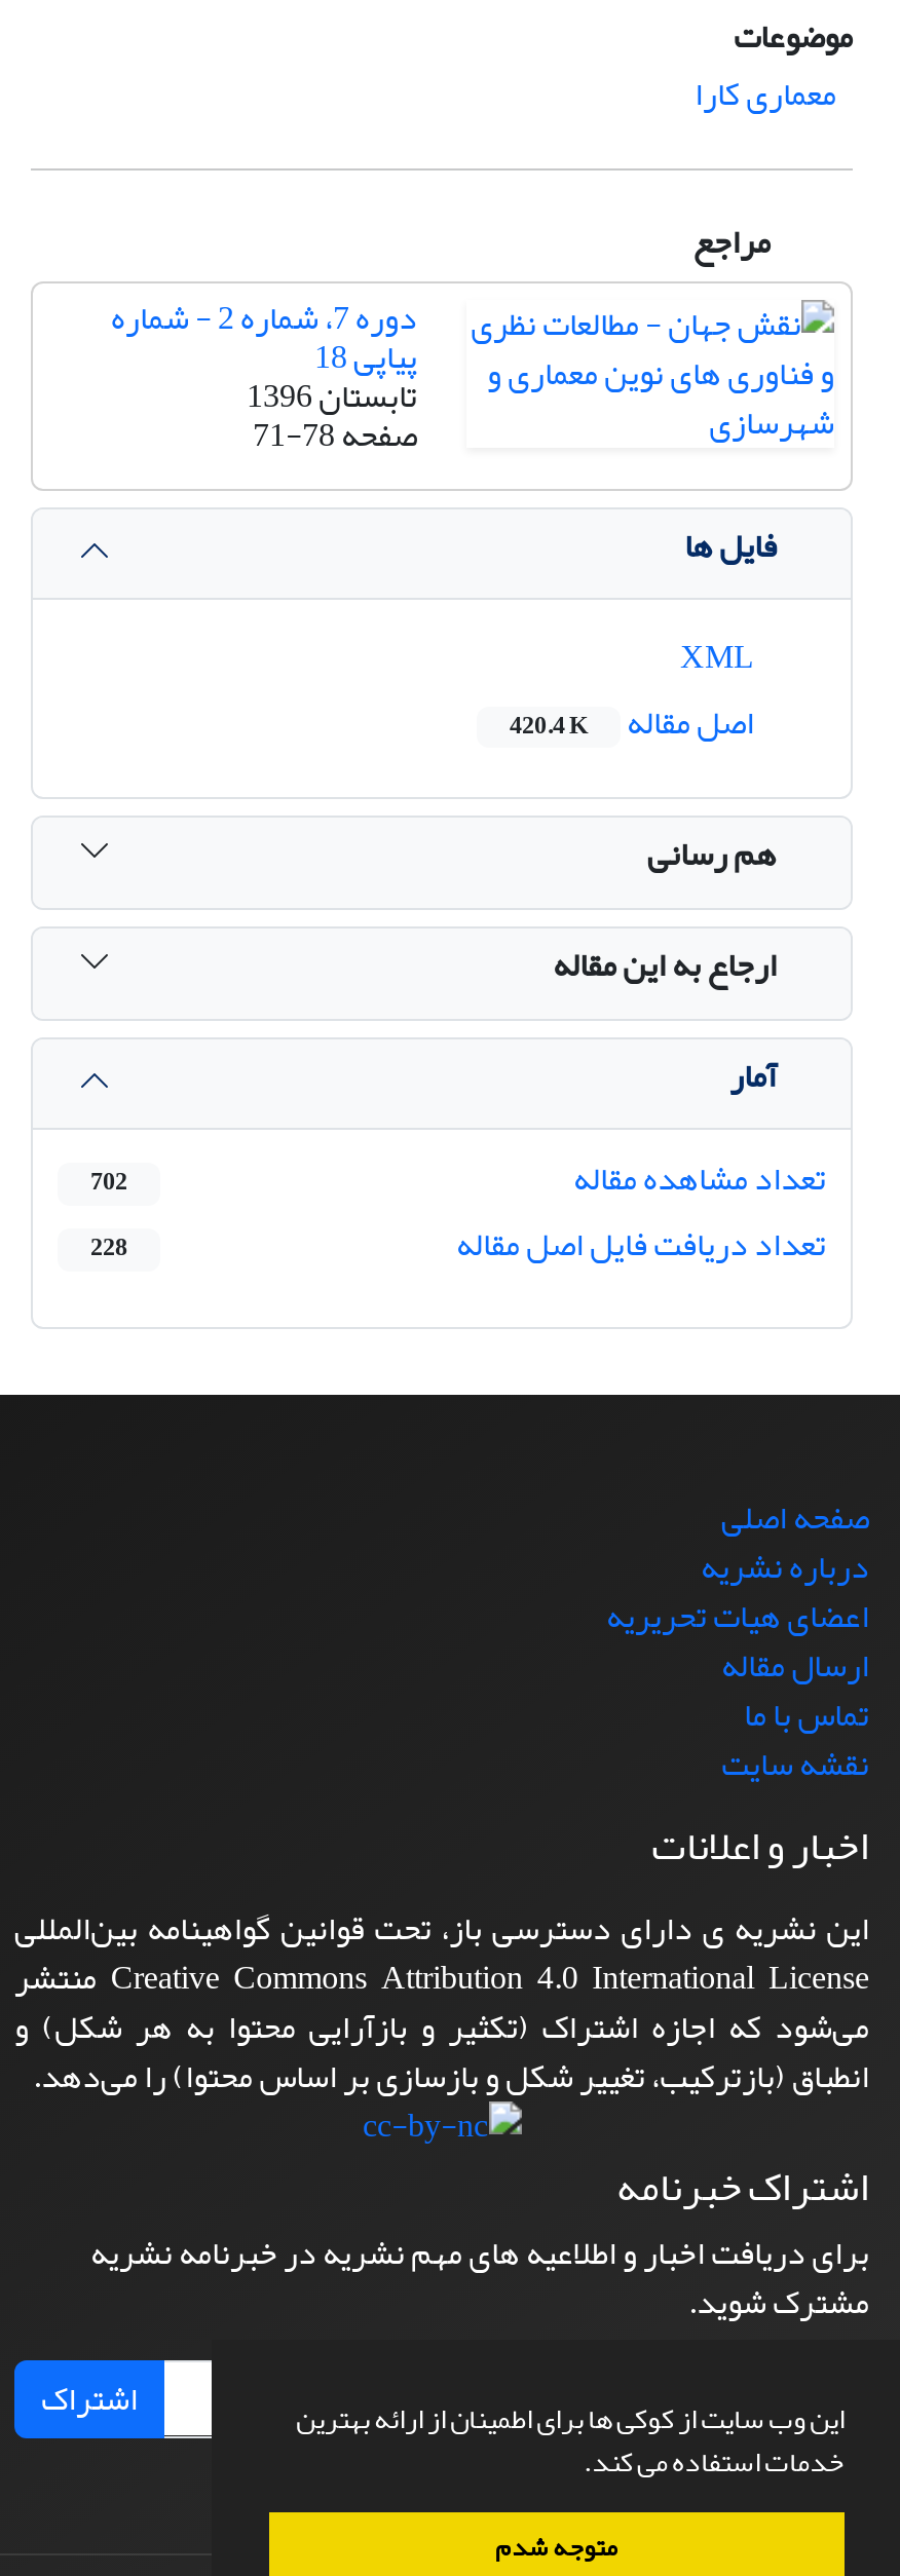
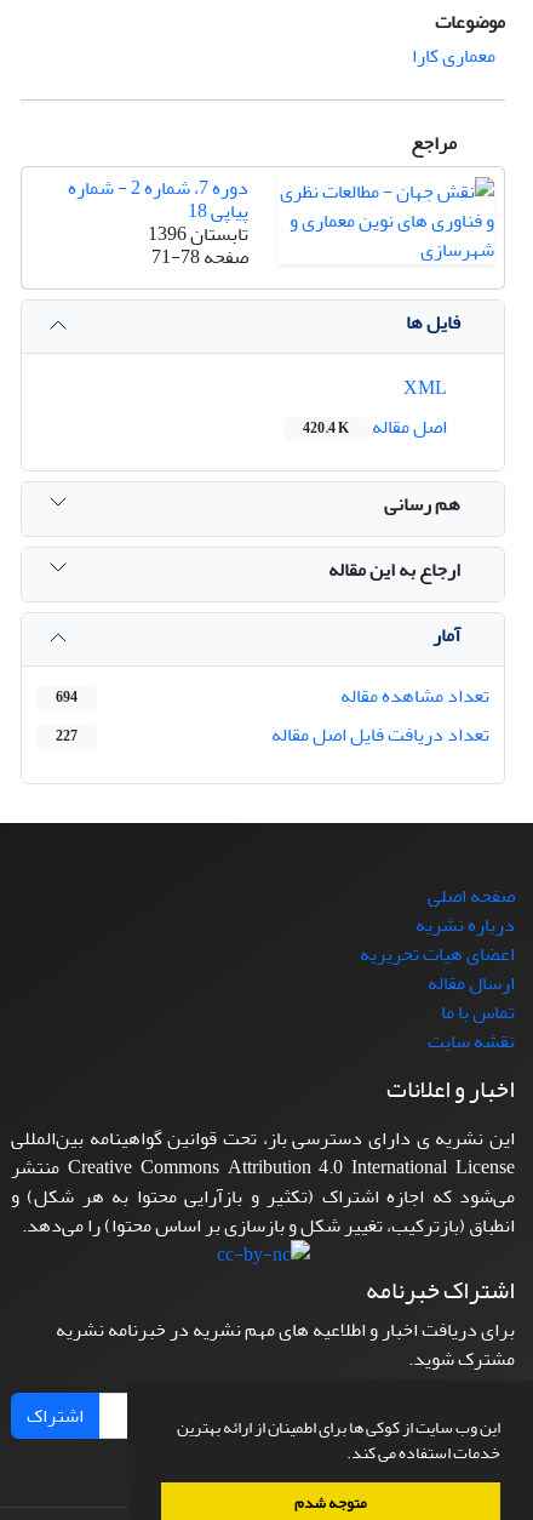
[90,1159,127,1207] 702 -> [56,684,78,712] 694
[90,1225,127,1272] 228 -> [56,723,78,751] 227

